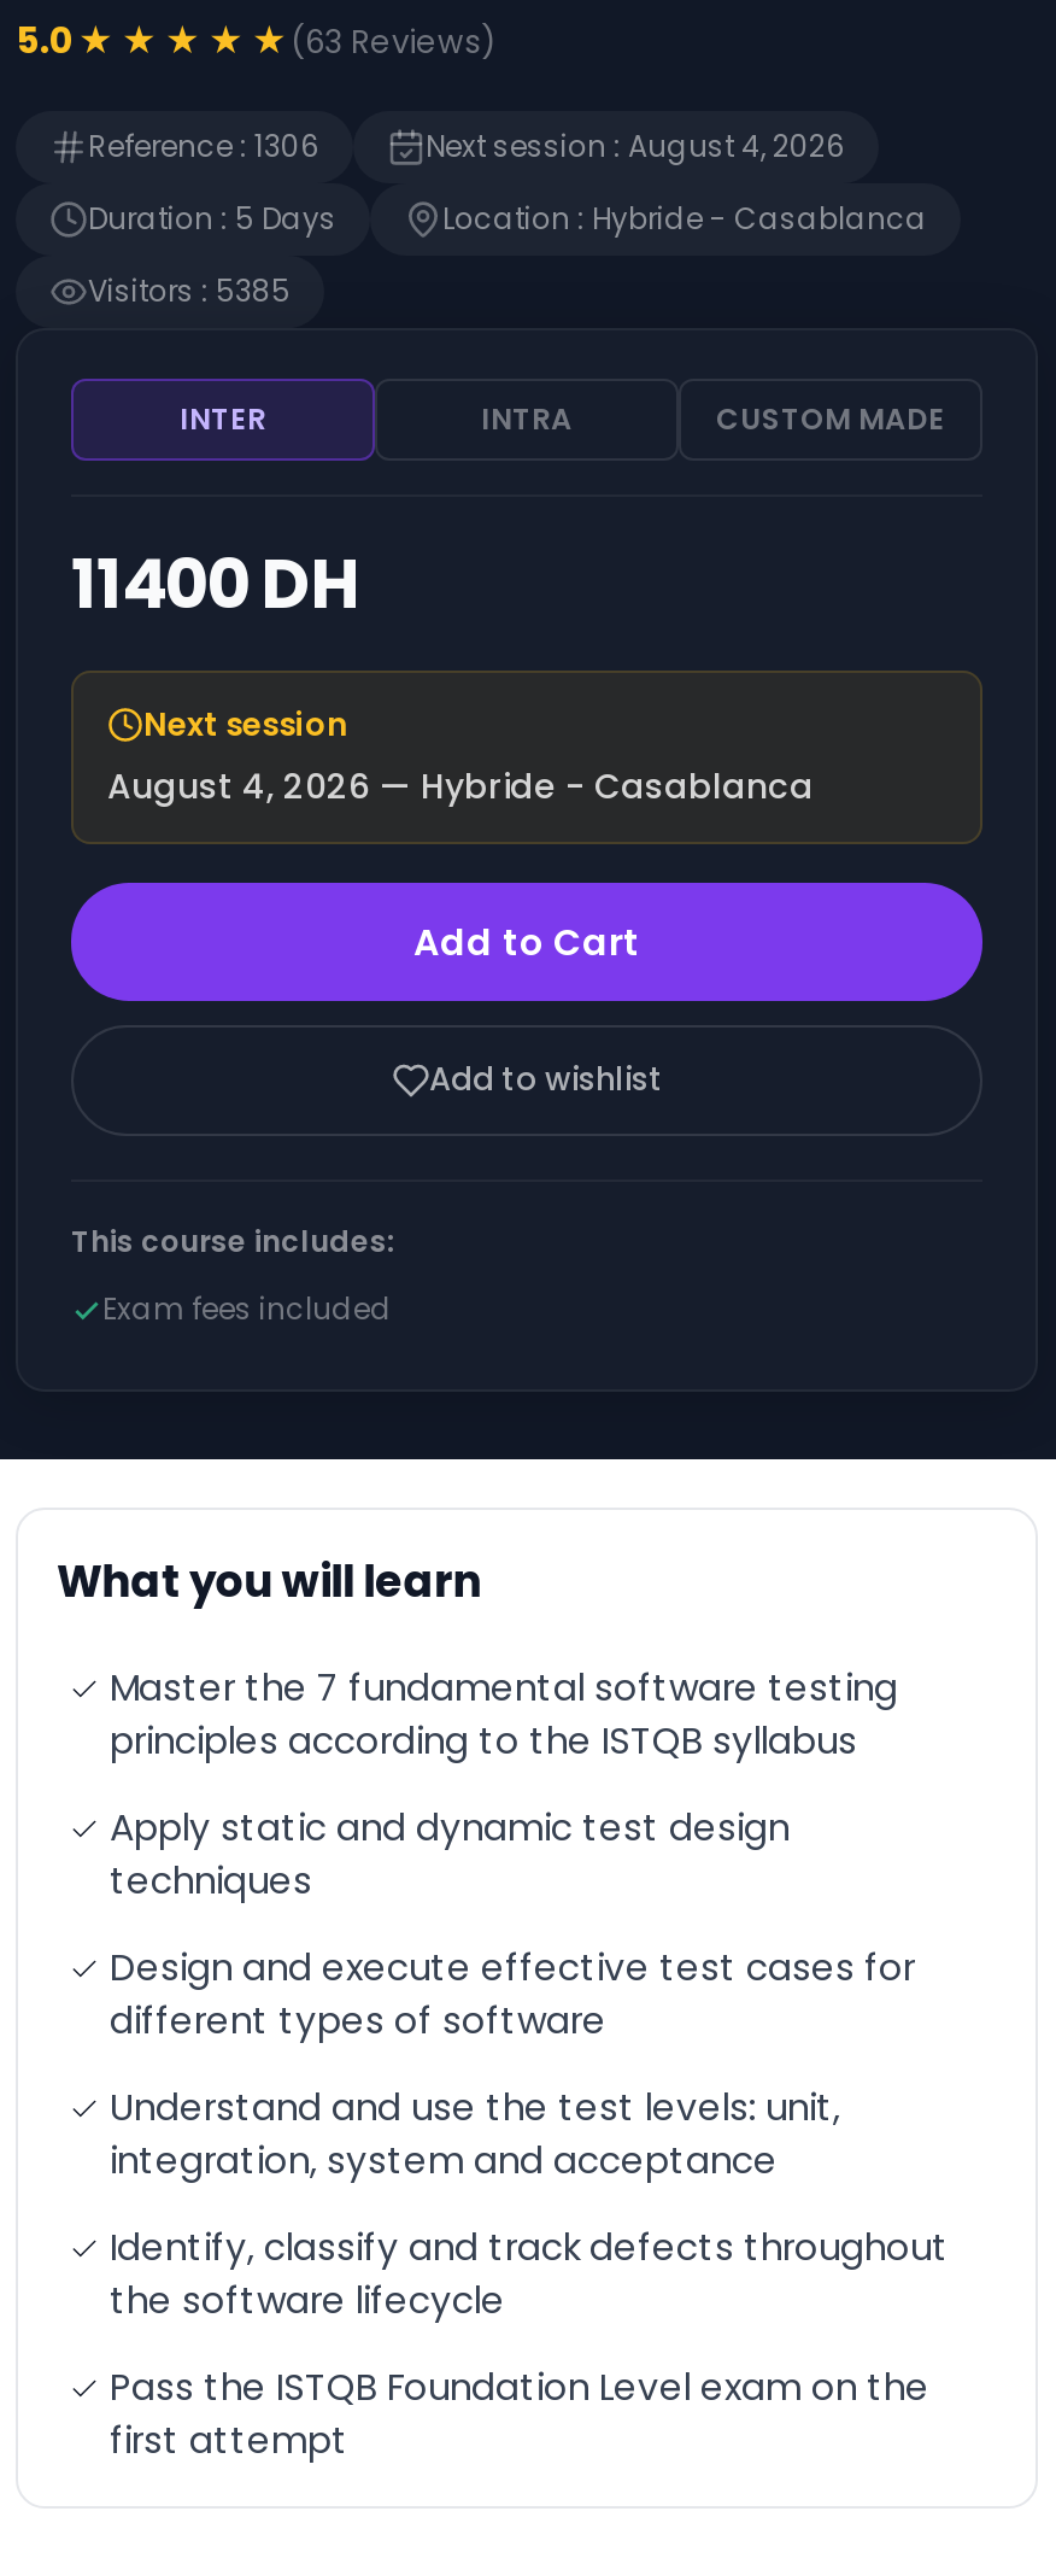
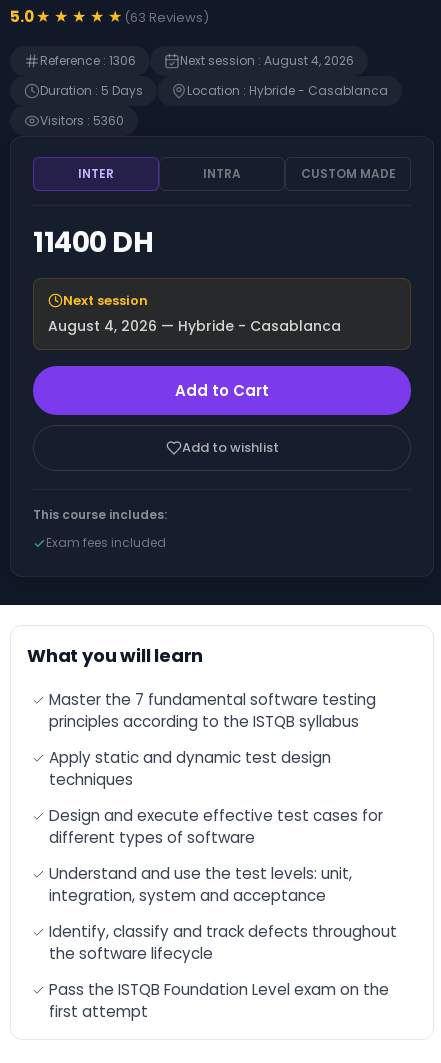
[88,271,291,312] Visitors: 5385 -> [40,112,124,129] Visitors: 5360

